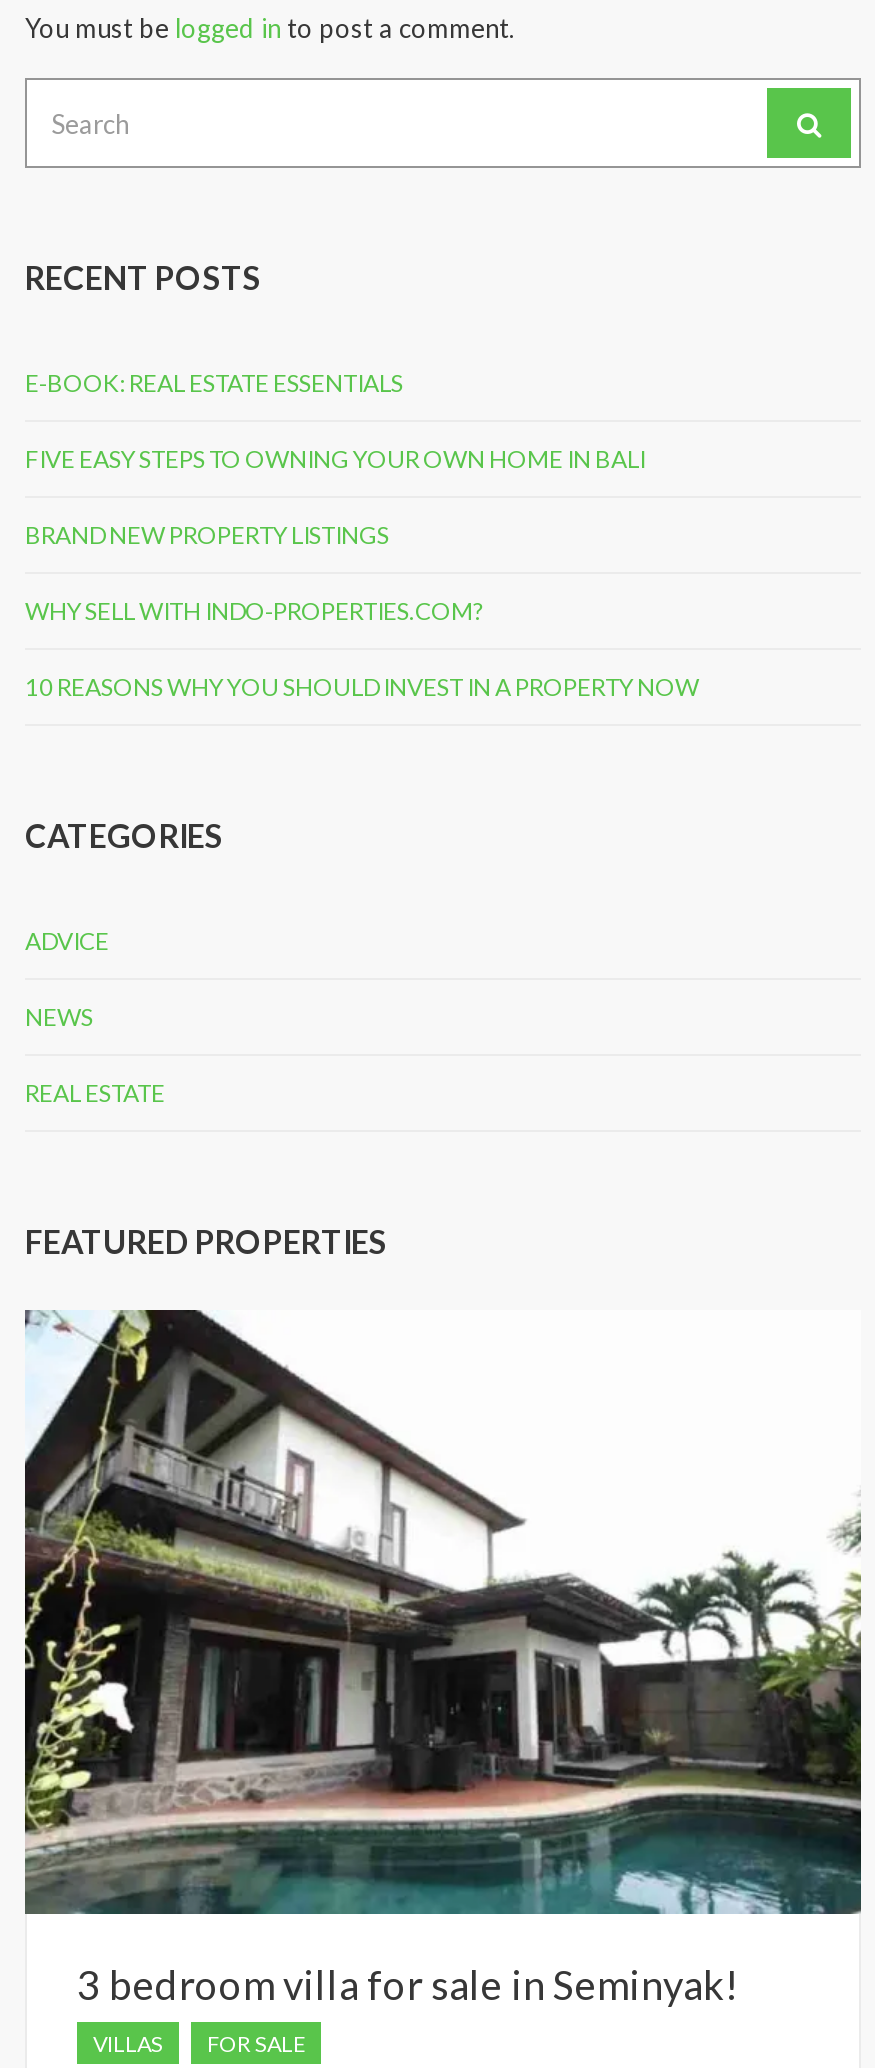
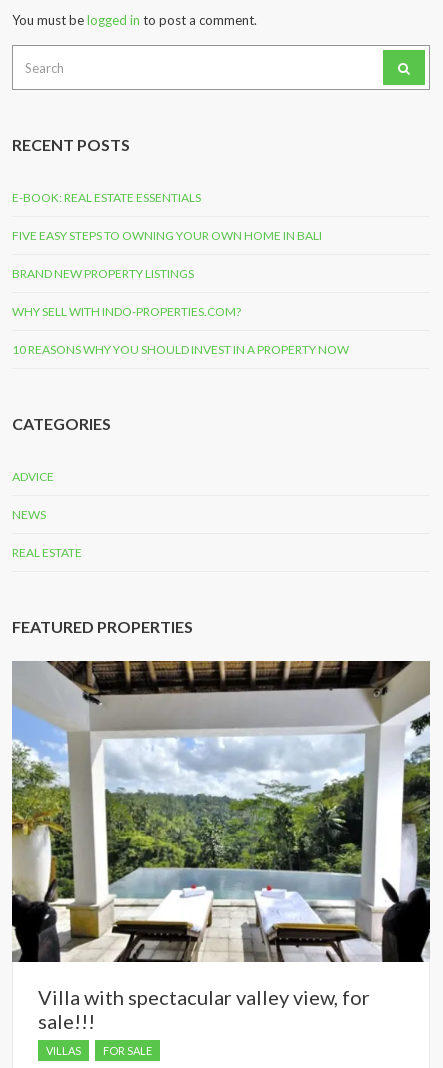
[23,1310,863,2006] [image] | 3 bedroom villa for sale in Seminyak! -> [11,660,431,1033] [image] | Villa with spectacular valley view, for | sale!!!

